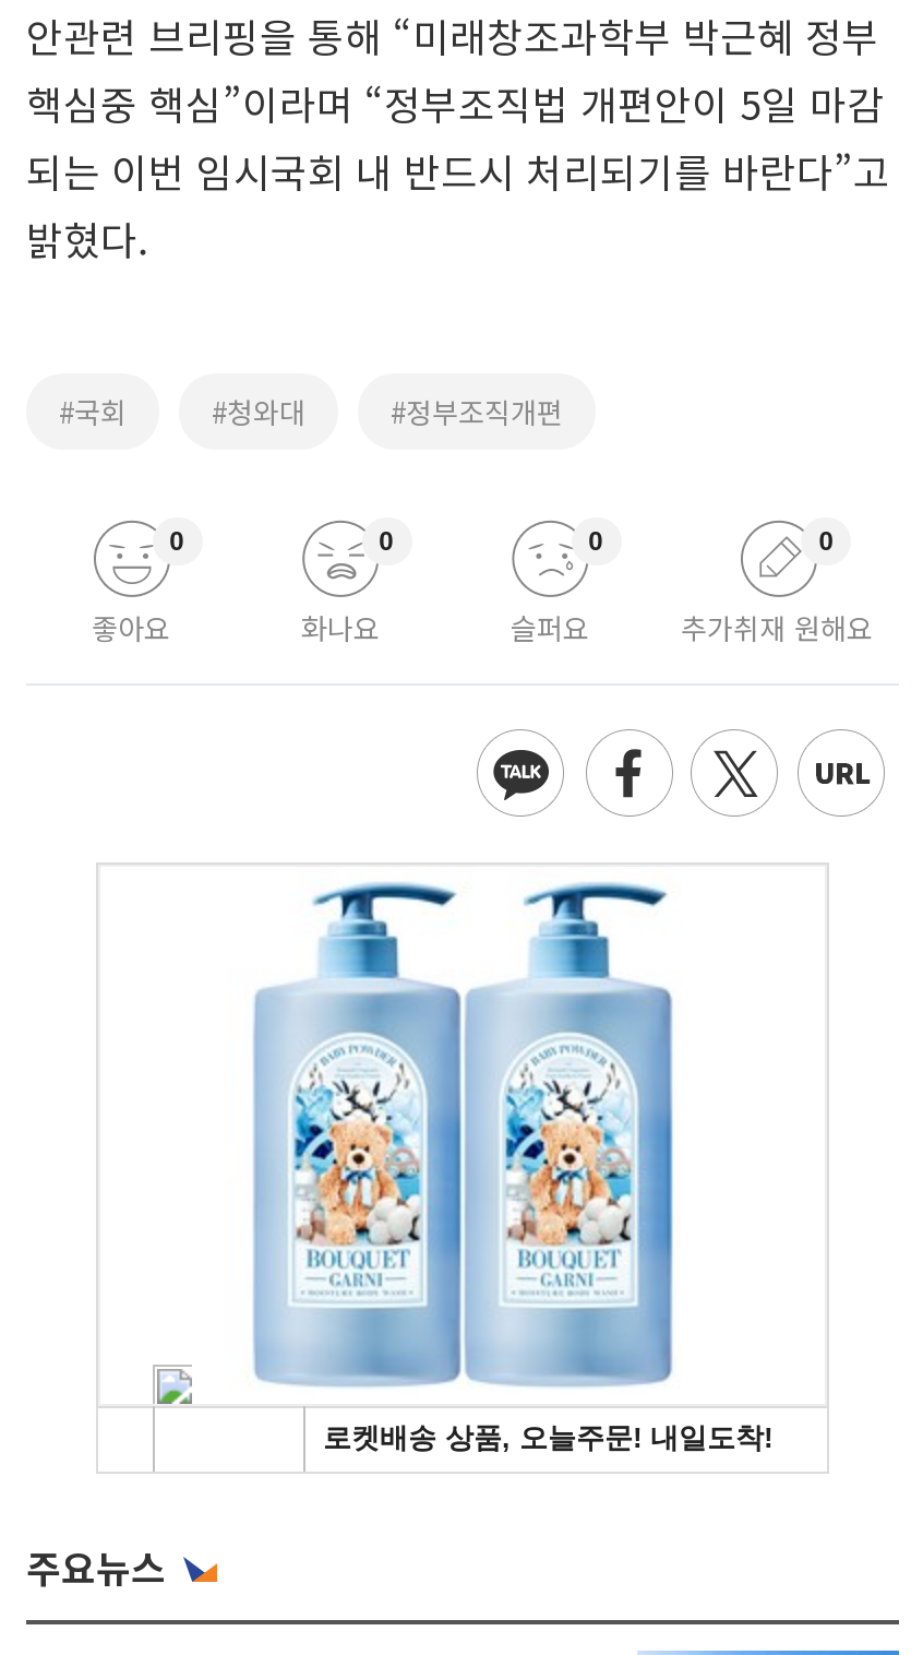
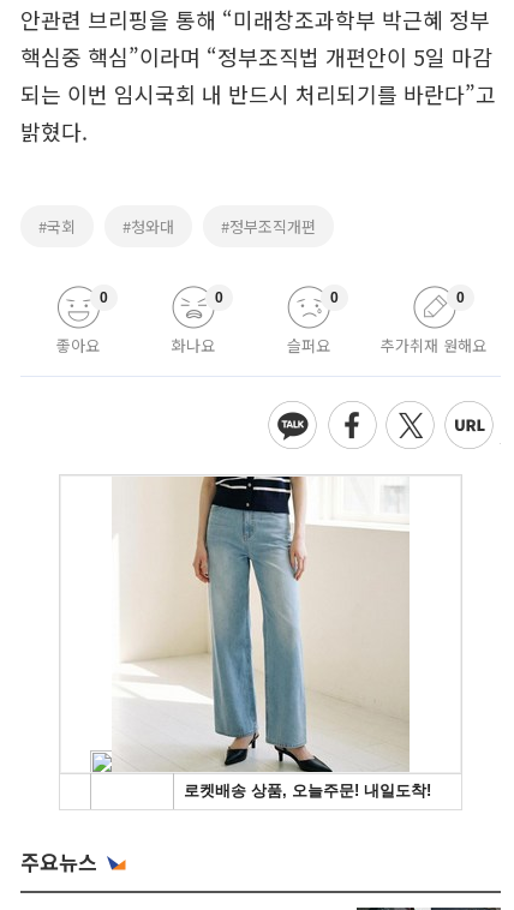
[194,867,733,1404] [image] -> [113,475,411,773] [image]

